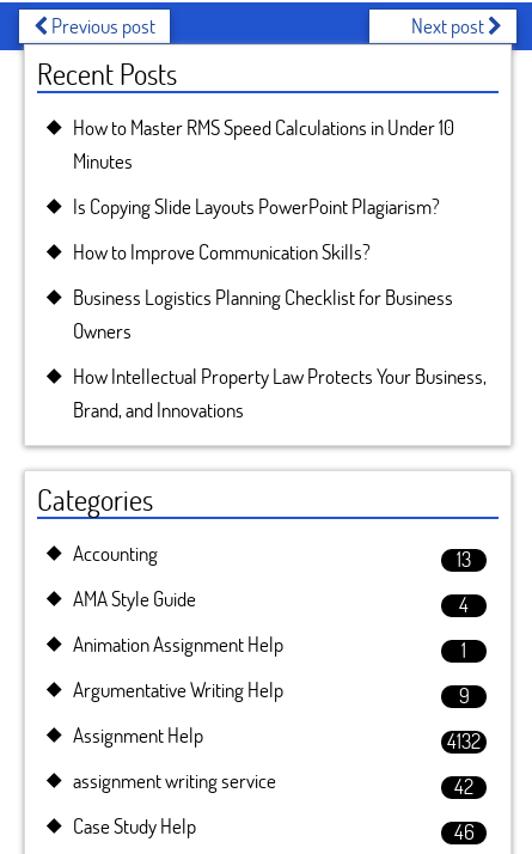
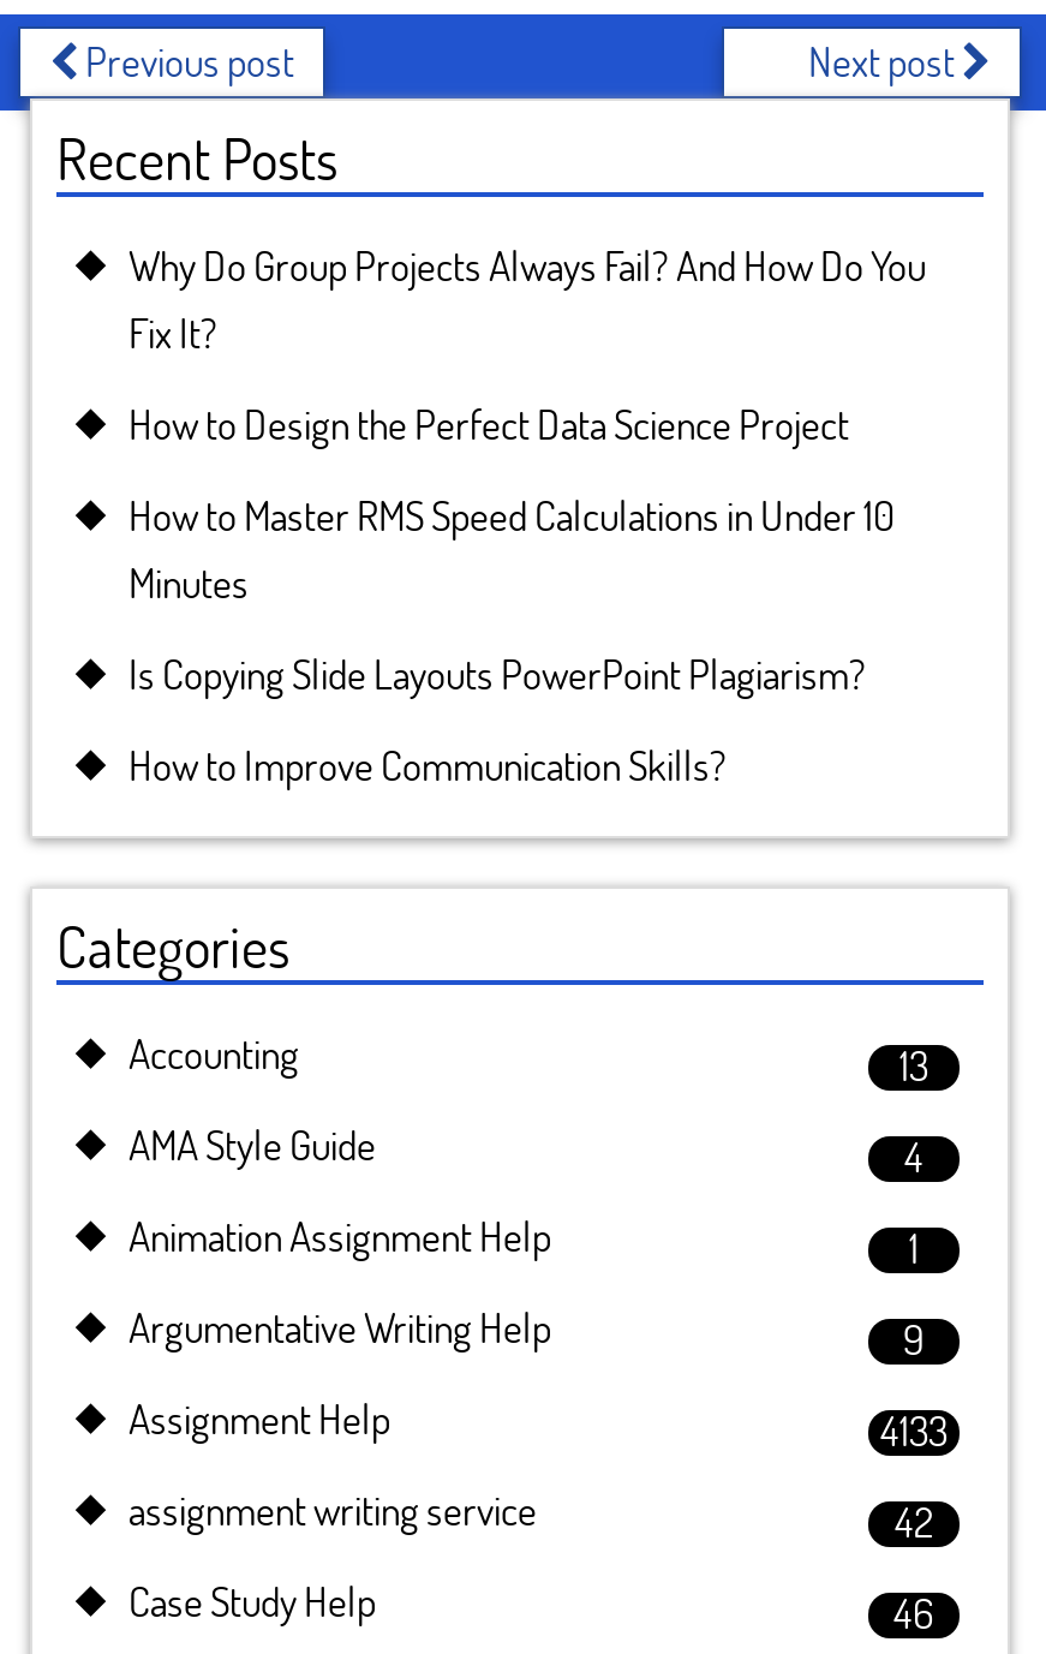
none -> [128,238,926,452] Why Do Group Projects Always Fail? And How Do You | Fix It? | How to Design the Perfect Data Science Project
moved [73,114,454,266] -> [128,488,895,793]: How to Master RMS Speed Calculations in Under 10 | Minutes | Is Copying Slide Layouts PowerPoint Plagiarism? | How to Improve Communication Skills?
[73,283,487,423] Business Logistics Planning Checklist for Business | Owners | How Intellectual Property Law Protects Your Business, | Brand, and Innovations -> none
[447,727,481,755] 4132 -> [880,1403,948,1458] 4133

